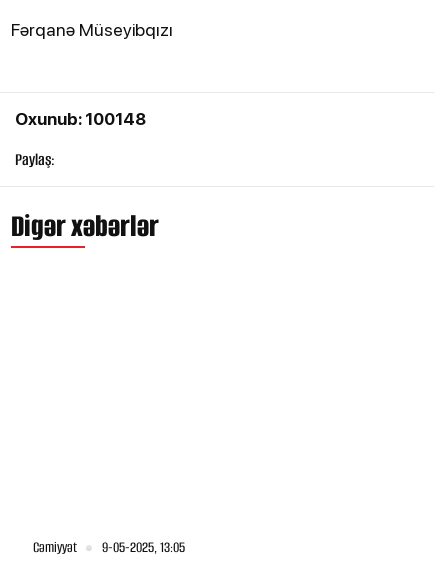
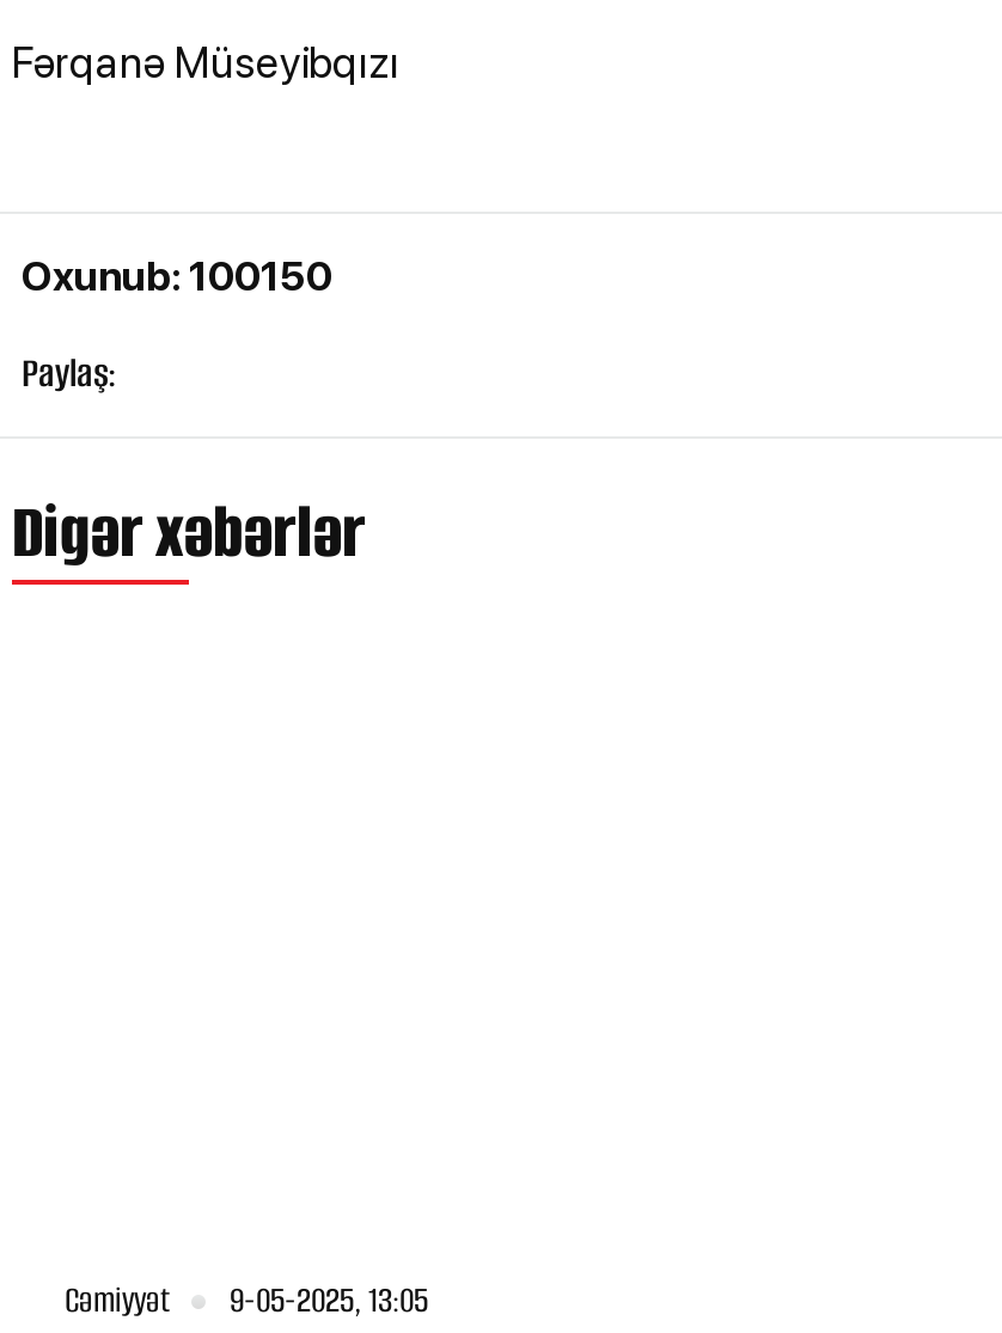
[15,109,146,129] Oxunub: 100148 -> [22,252,332,300] Oxunub: 100150

